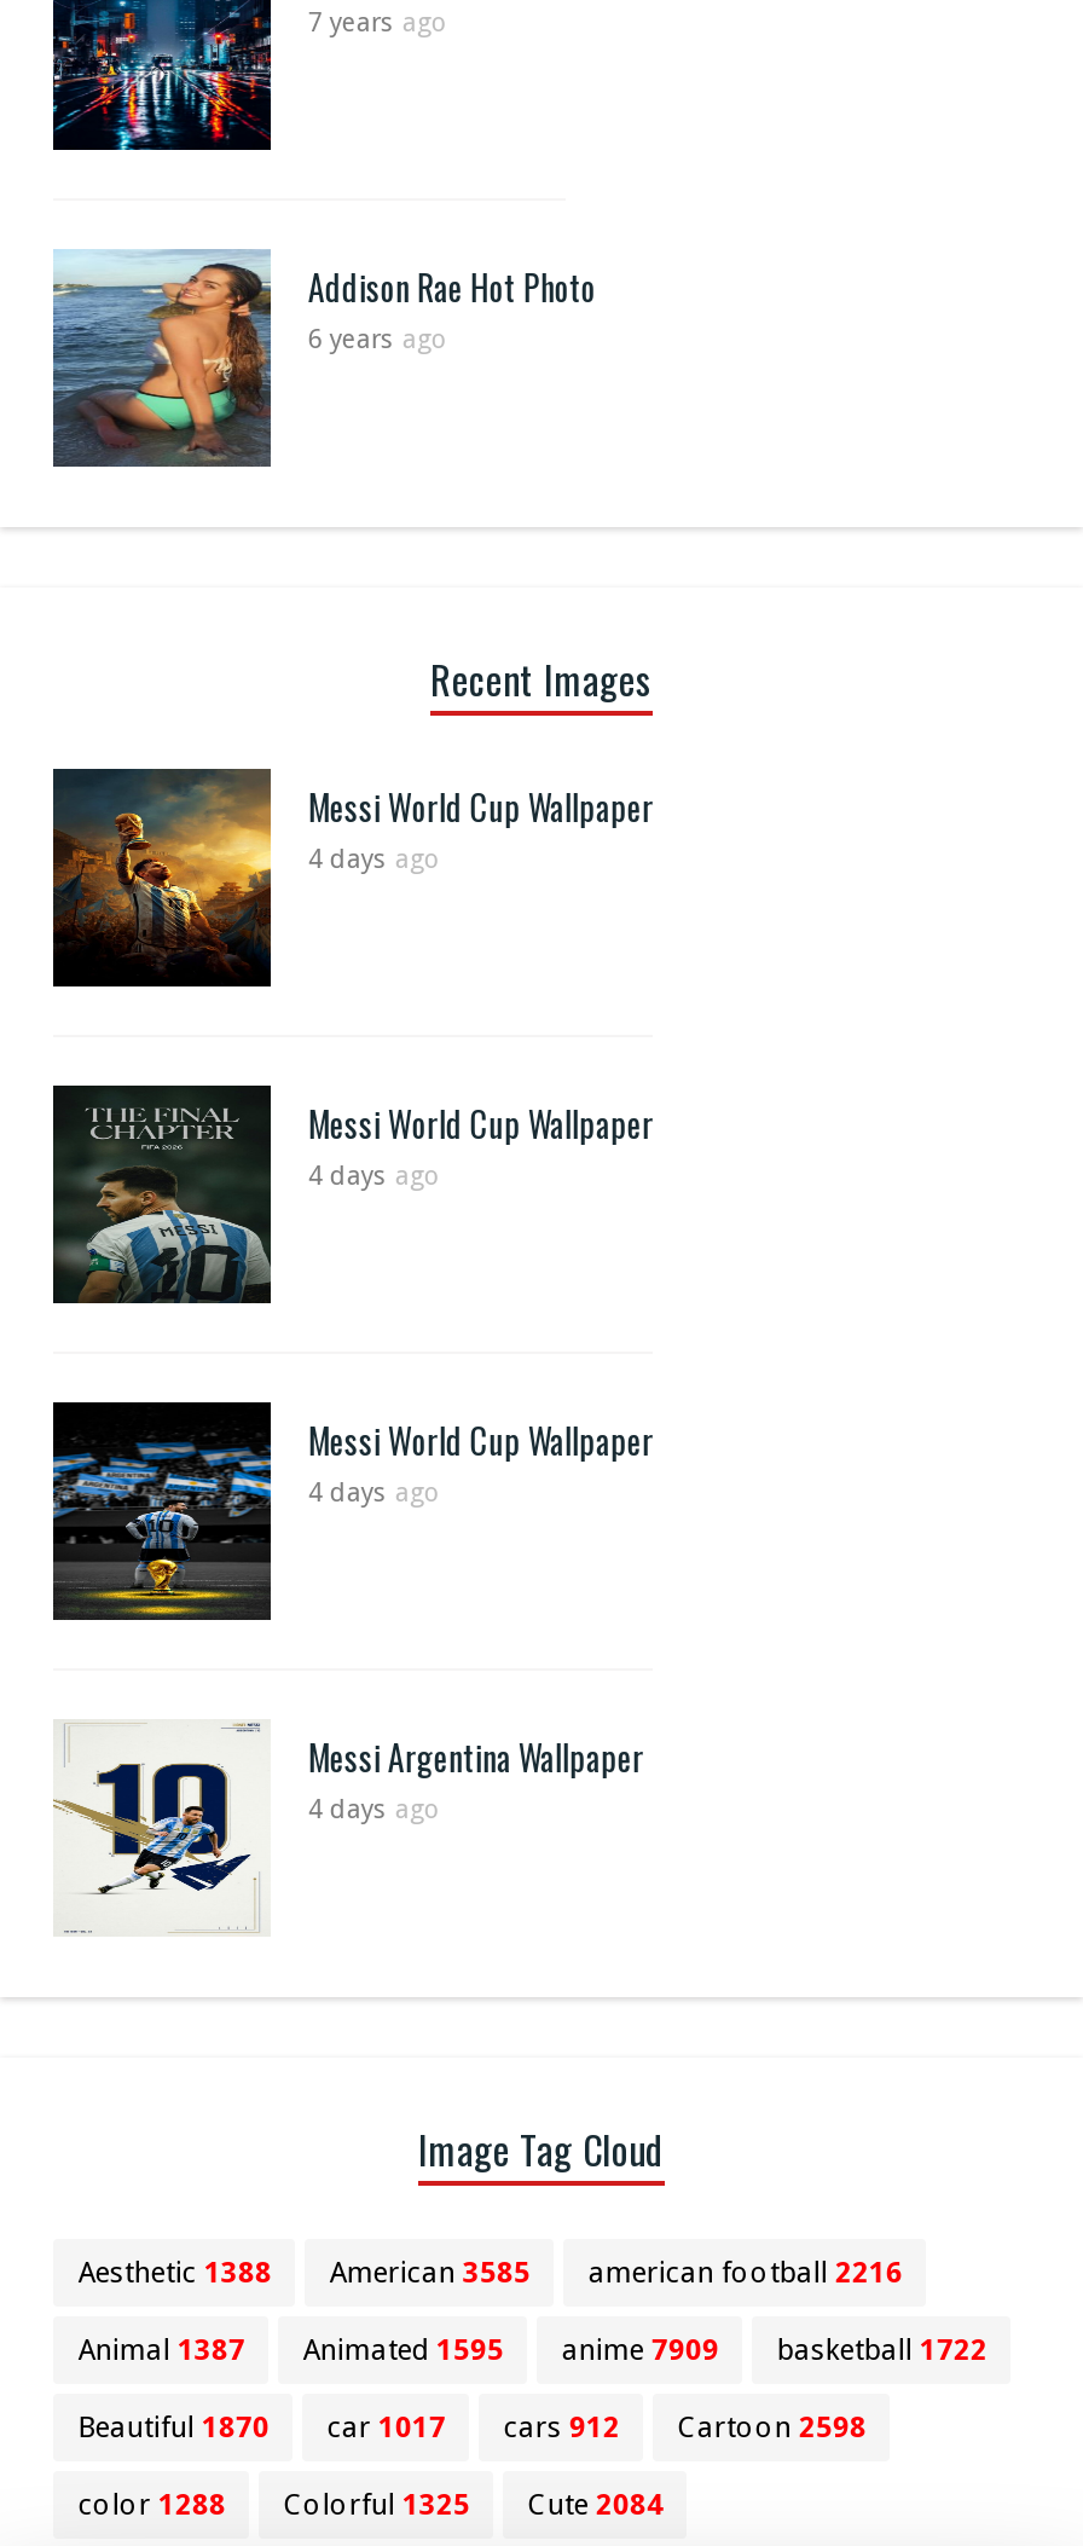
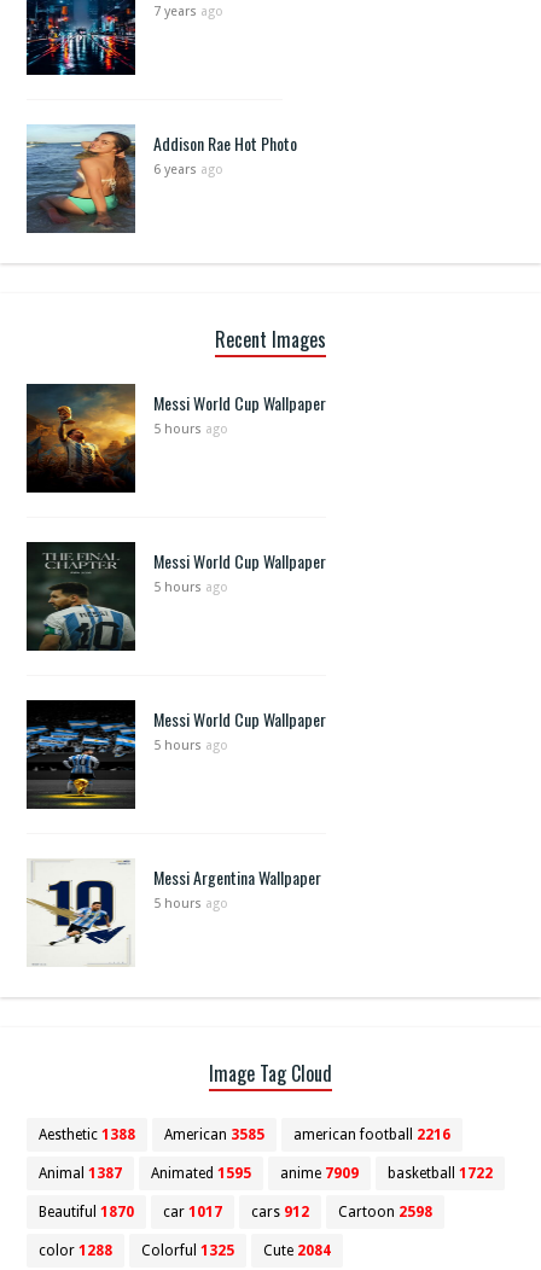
[308,845,441,876] 4 days ago -> [154,422,229,437] 5 hours ago
[308,1161,441,1193] 4 days ago -> [154,580,229,596] 5 hours ago
[308,1478,441,1509] 4 days ago -> [154,738,229,754] 5 hours ago
[308,1795,441,1826] 4 days ago -> [154,896,229,912] 5 hours ago

